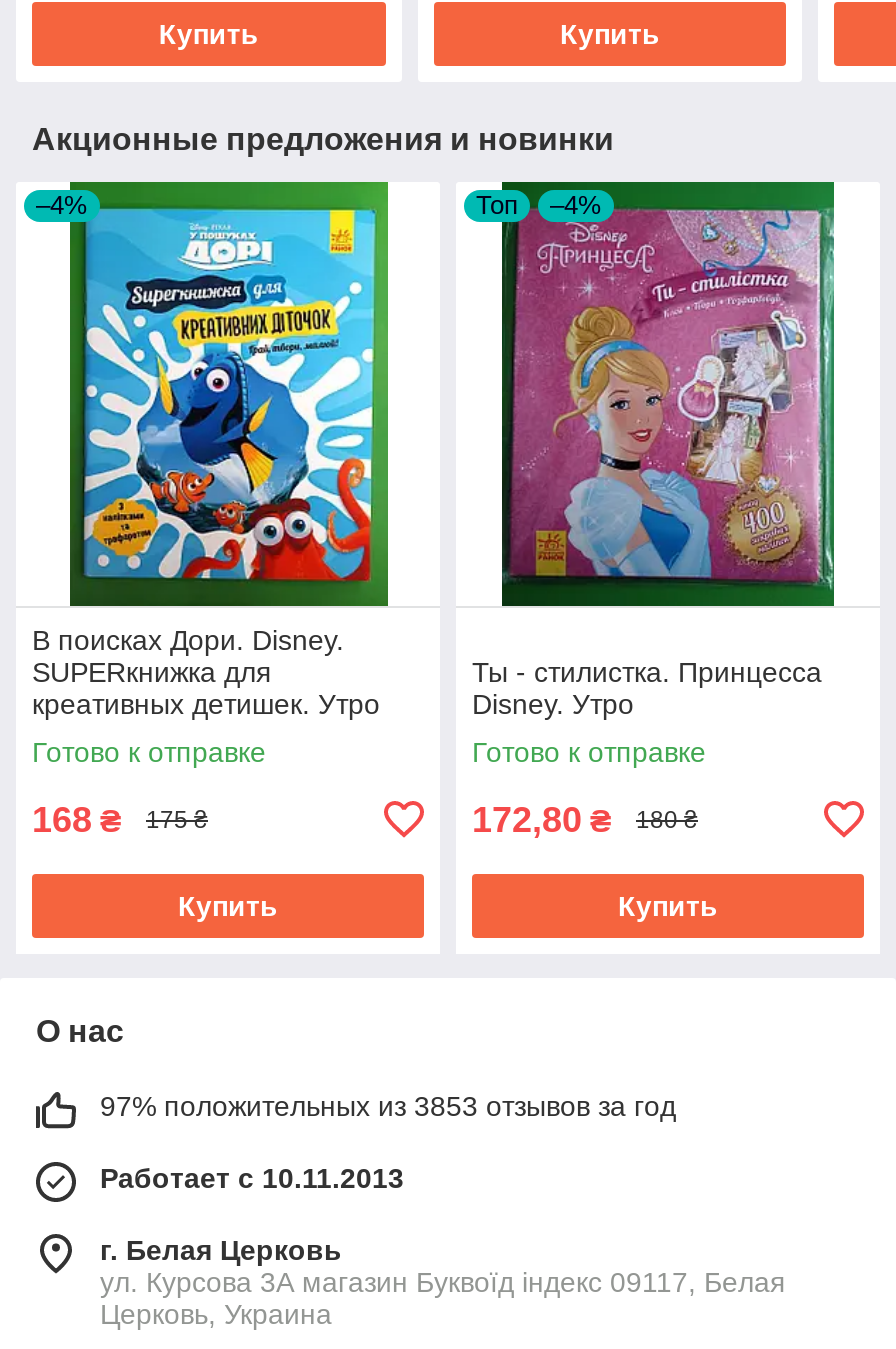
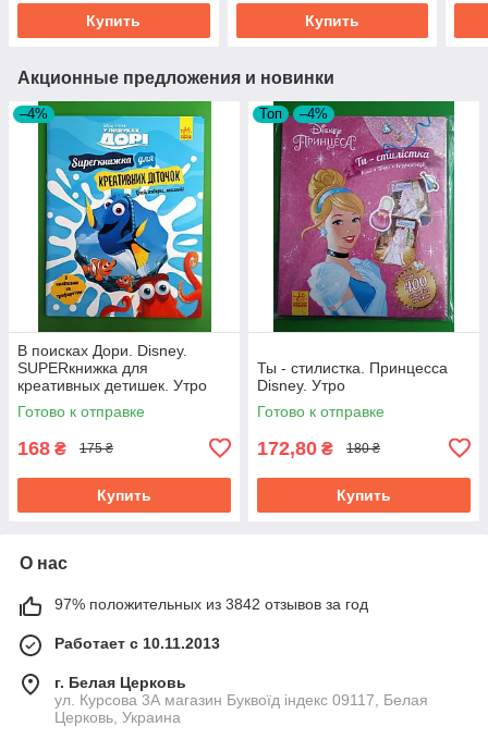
[100,1090,676,1122] 97% положительных из 3853 отзывов за год -> [54,595,368,613] 97% положительных из 3842 отзывов за год

